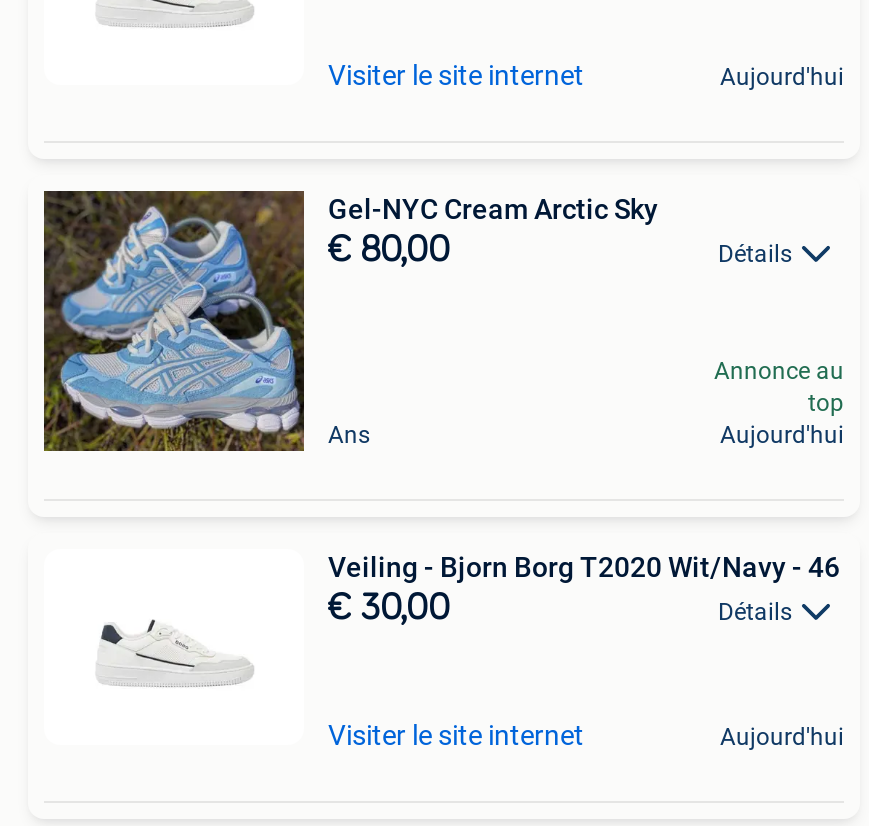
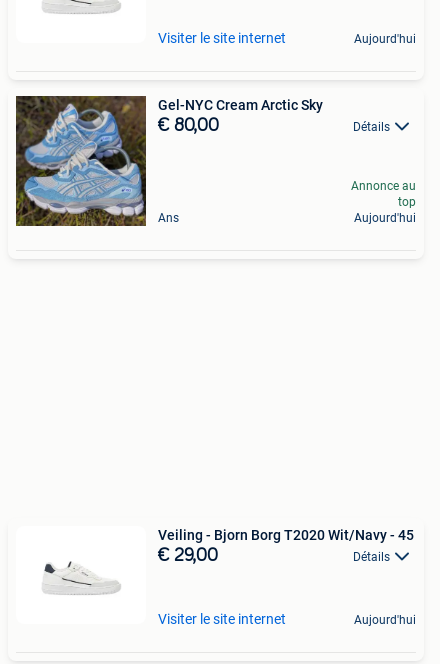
[328,552,840,584] Veiling - Bjorn Borg T2020 Wit/Navy - 46 -> [158,527,414,543] Veiling - Bjorn Borg T2020 Wit/Navy - 45
[328,592,450,628] € 30,00 -> [158,547,218,565] € 29,00

